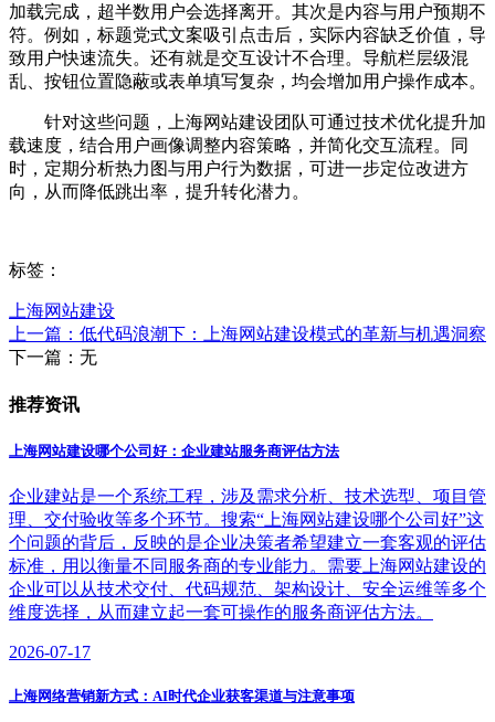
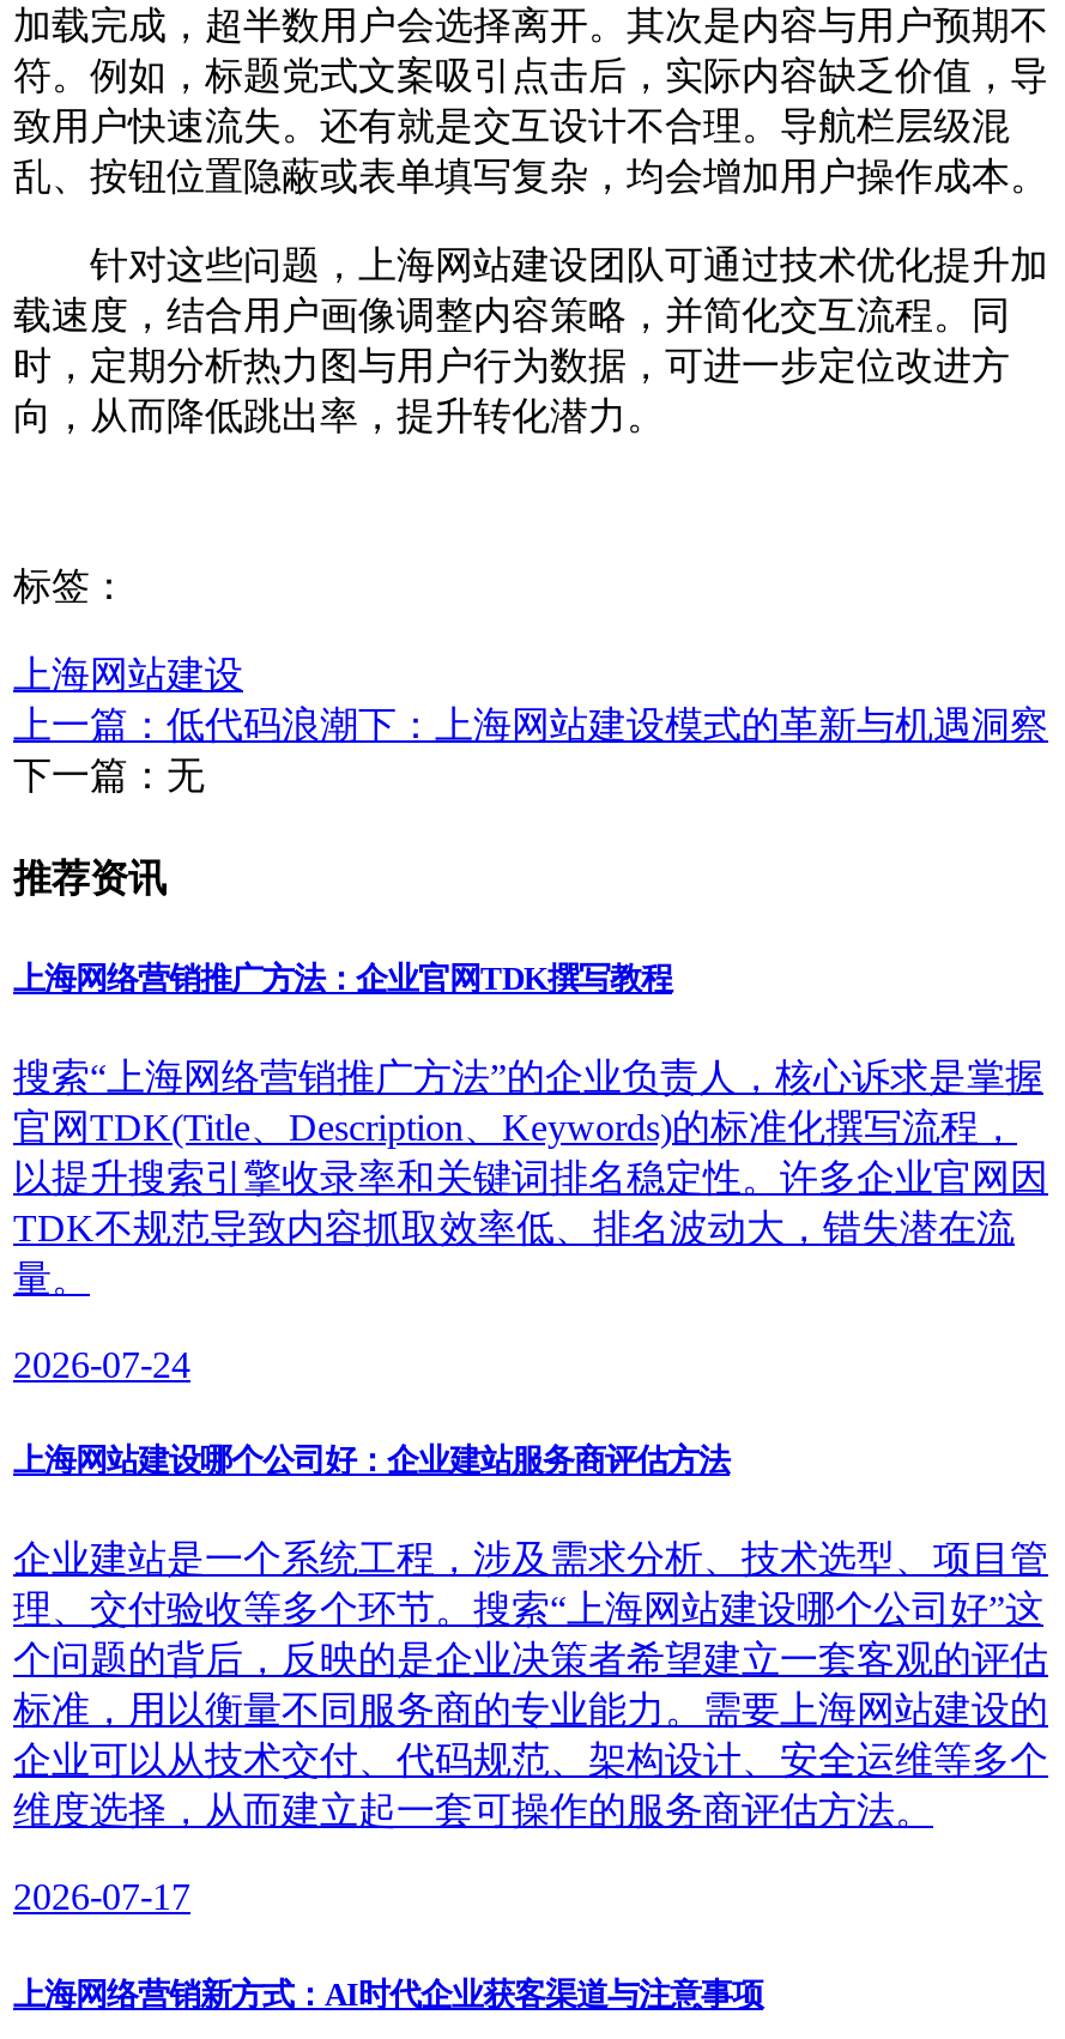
none -> [13,961,1048,1385] 上海网络营销推广方法：企业官网TDK撰写教程 | 搜索“上海网络营销推广方法”的企业负责人，核心诉求是掌握 | 官网TDK(Title、Description、Keywords)的标准化撰写流程， | 以提升搜索引擎收录率和关键词排名稳定性。许多企业官网因 | TDK不规范导致内容抓取效率低、排名波动大，错失潜在流 | 量。 | 2026-07-24

